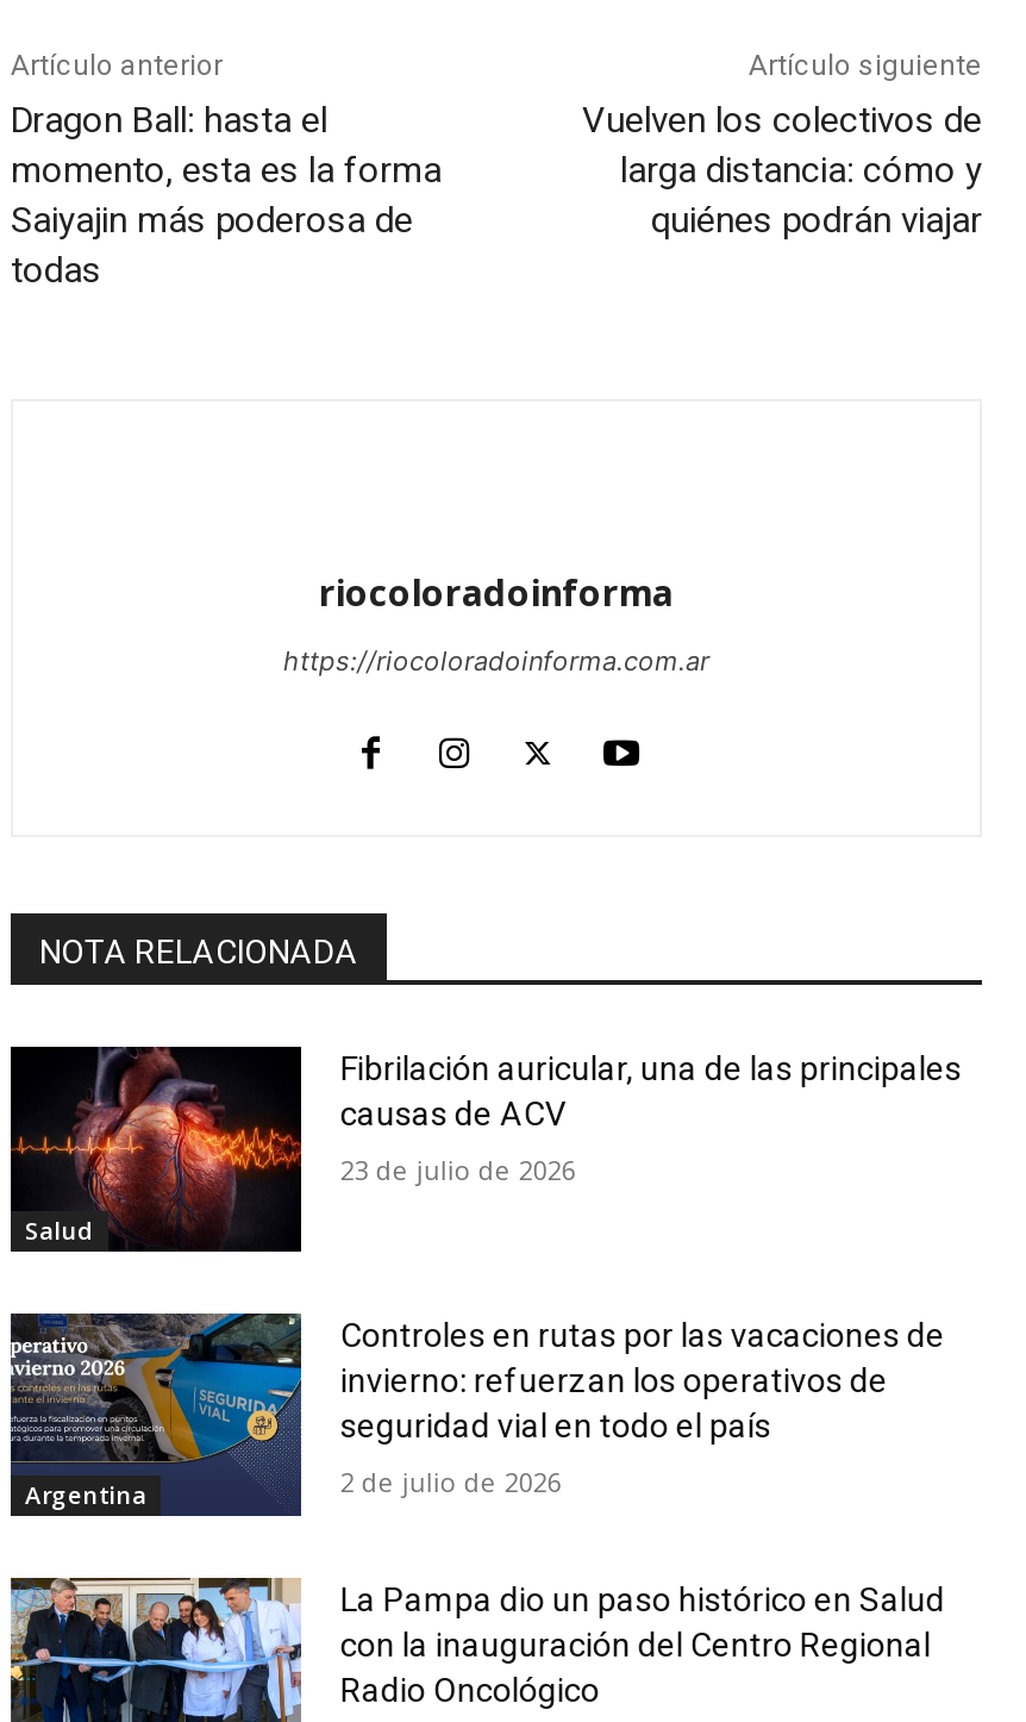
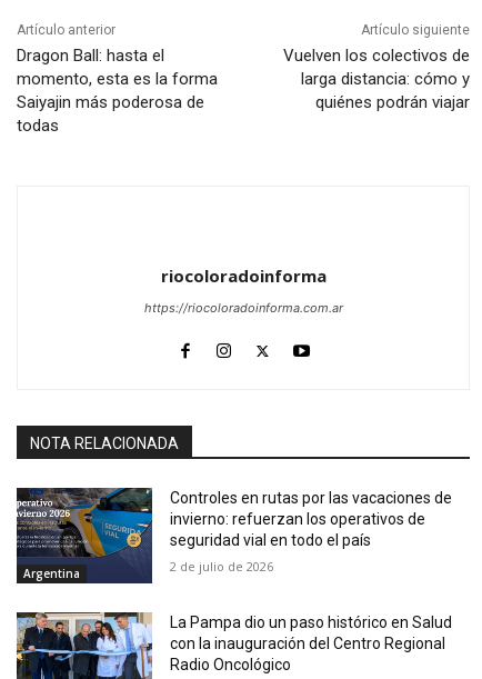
[11,1047,304,1254] [image] | Salud -> none
[340,1049,961,1188] Fibrilación auricular, una de las principales | causas de ACV | 23 de julio de 2026 -> none

